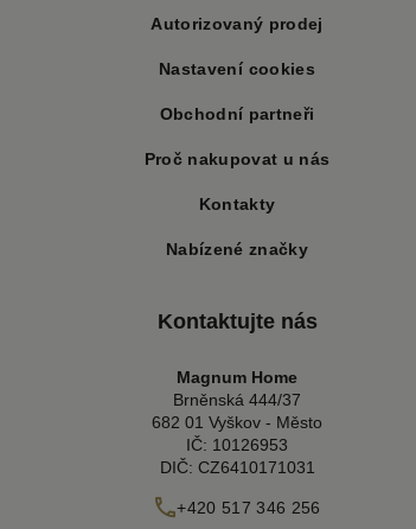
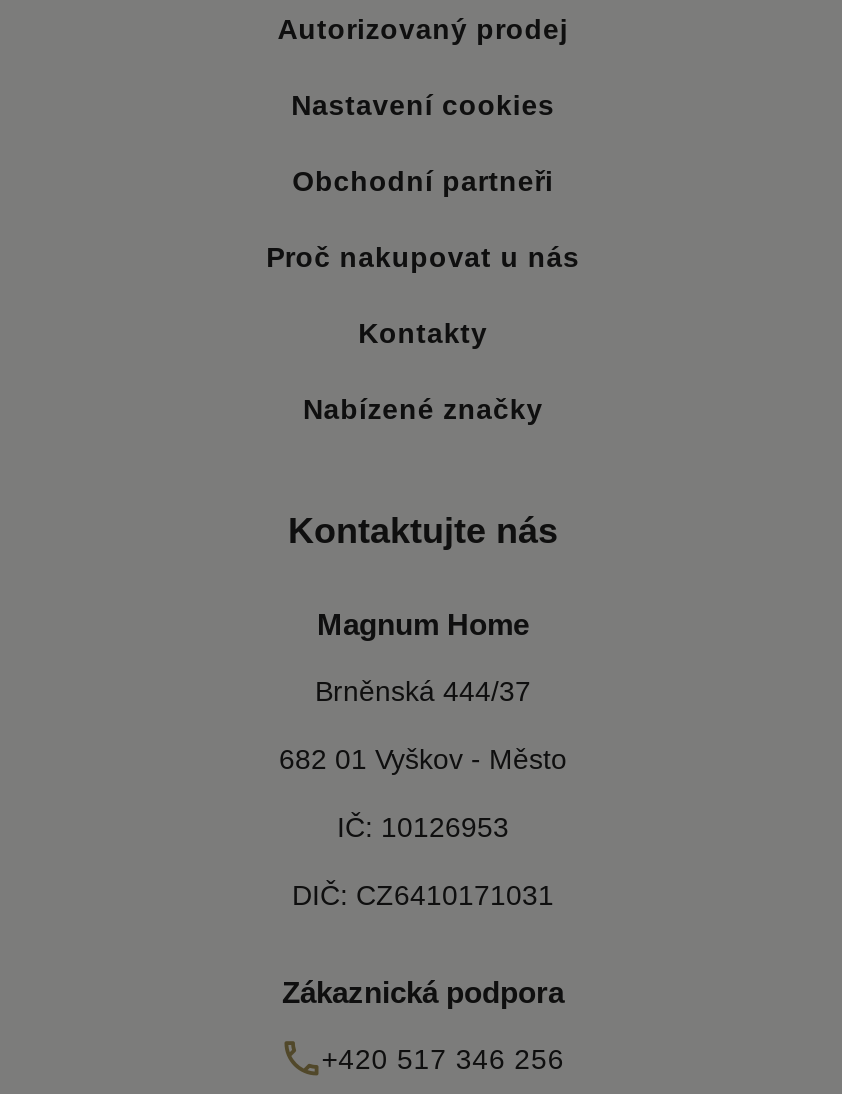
none -> [282,974,564,1008] Zákaznická podpora

